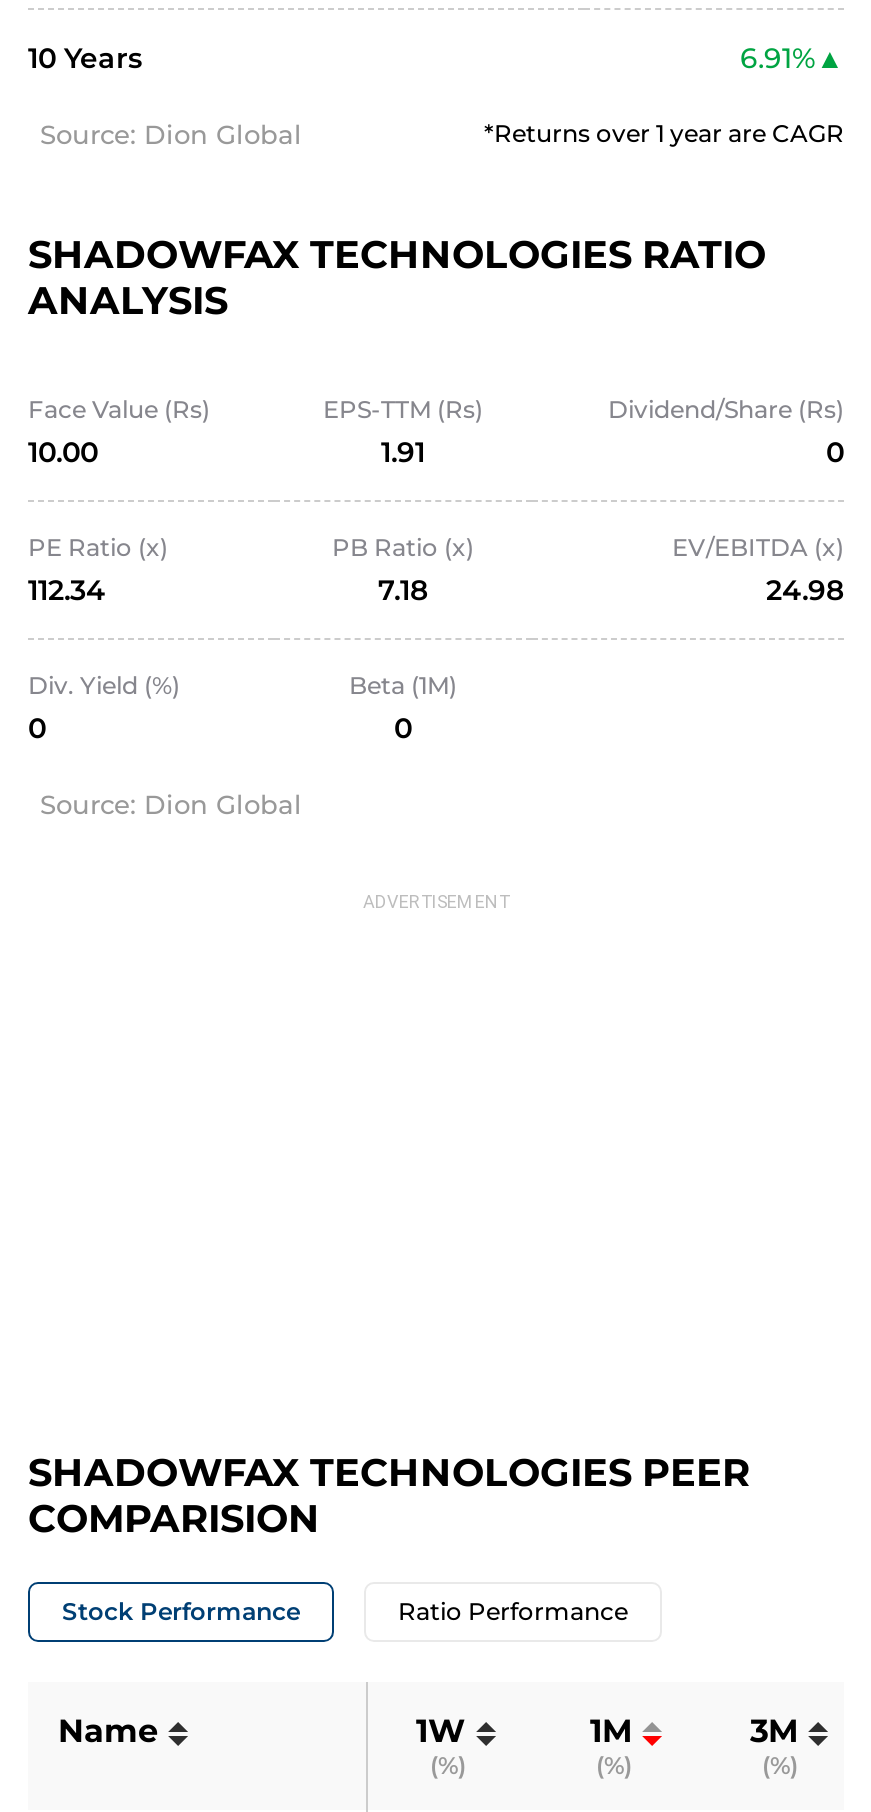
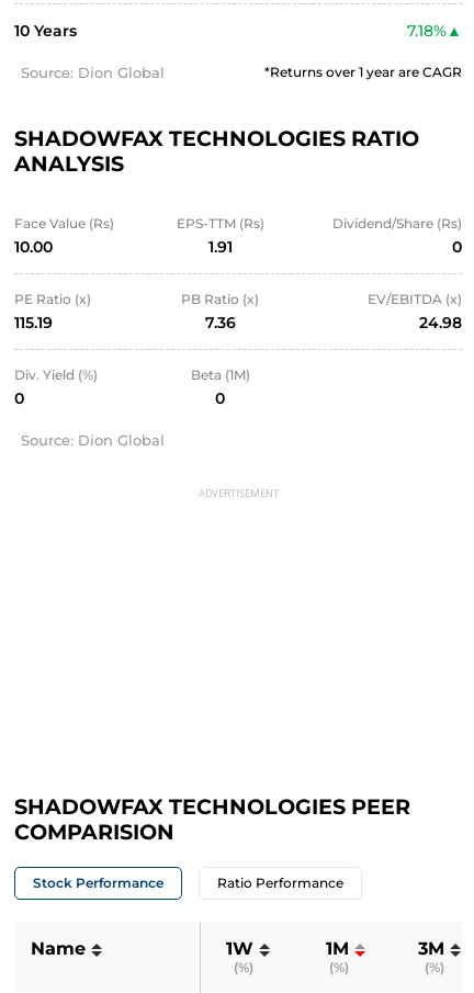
[740,40,816,76] 6.91% -> [407,21,447,40] 7.18%
[28,572,106,608] 112.34 -> [14,312,53,332] 115.19
[378,572,428,608] 7.18 -> [205,312,235,332] 7.36

